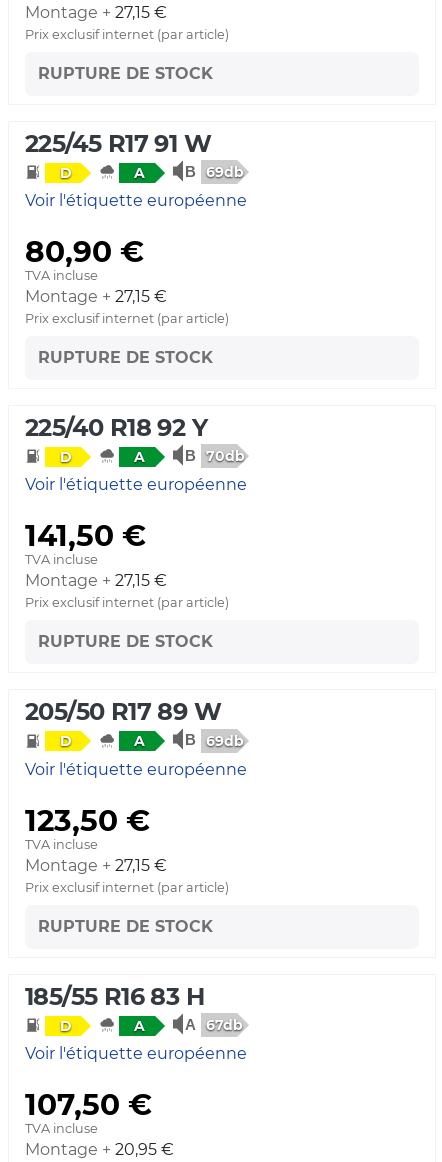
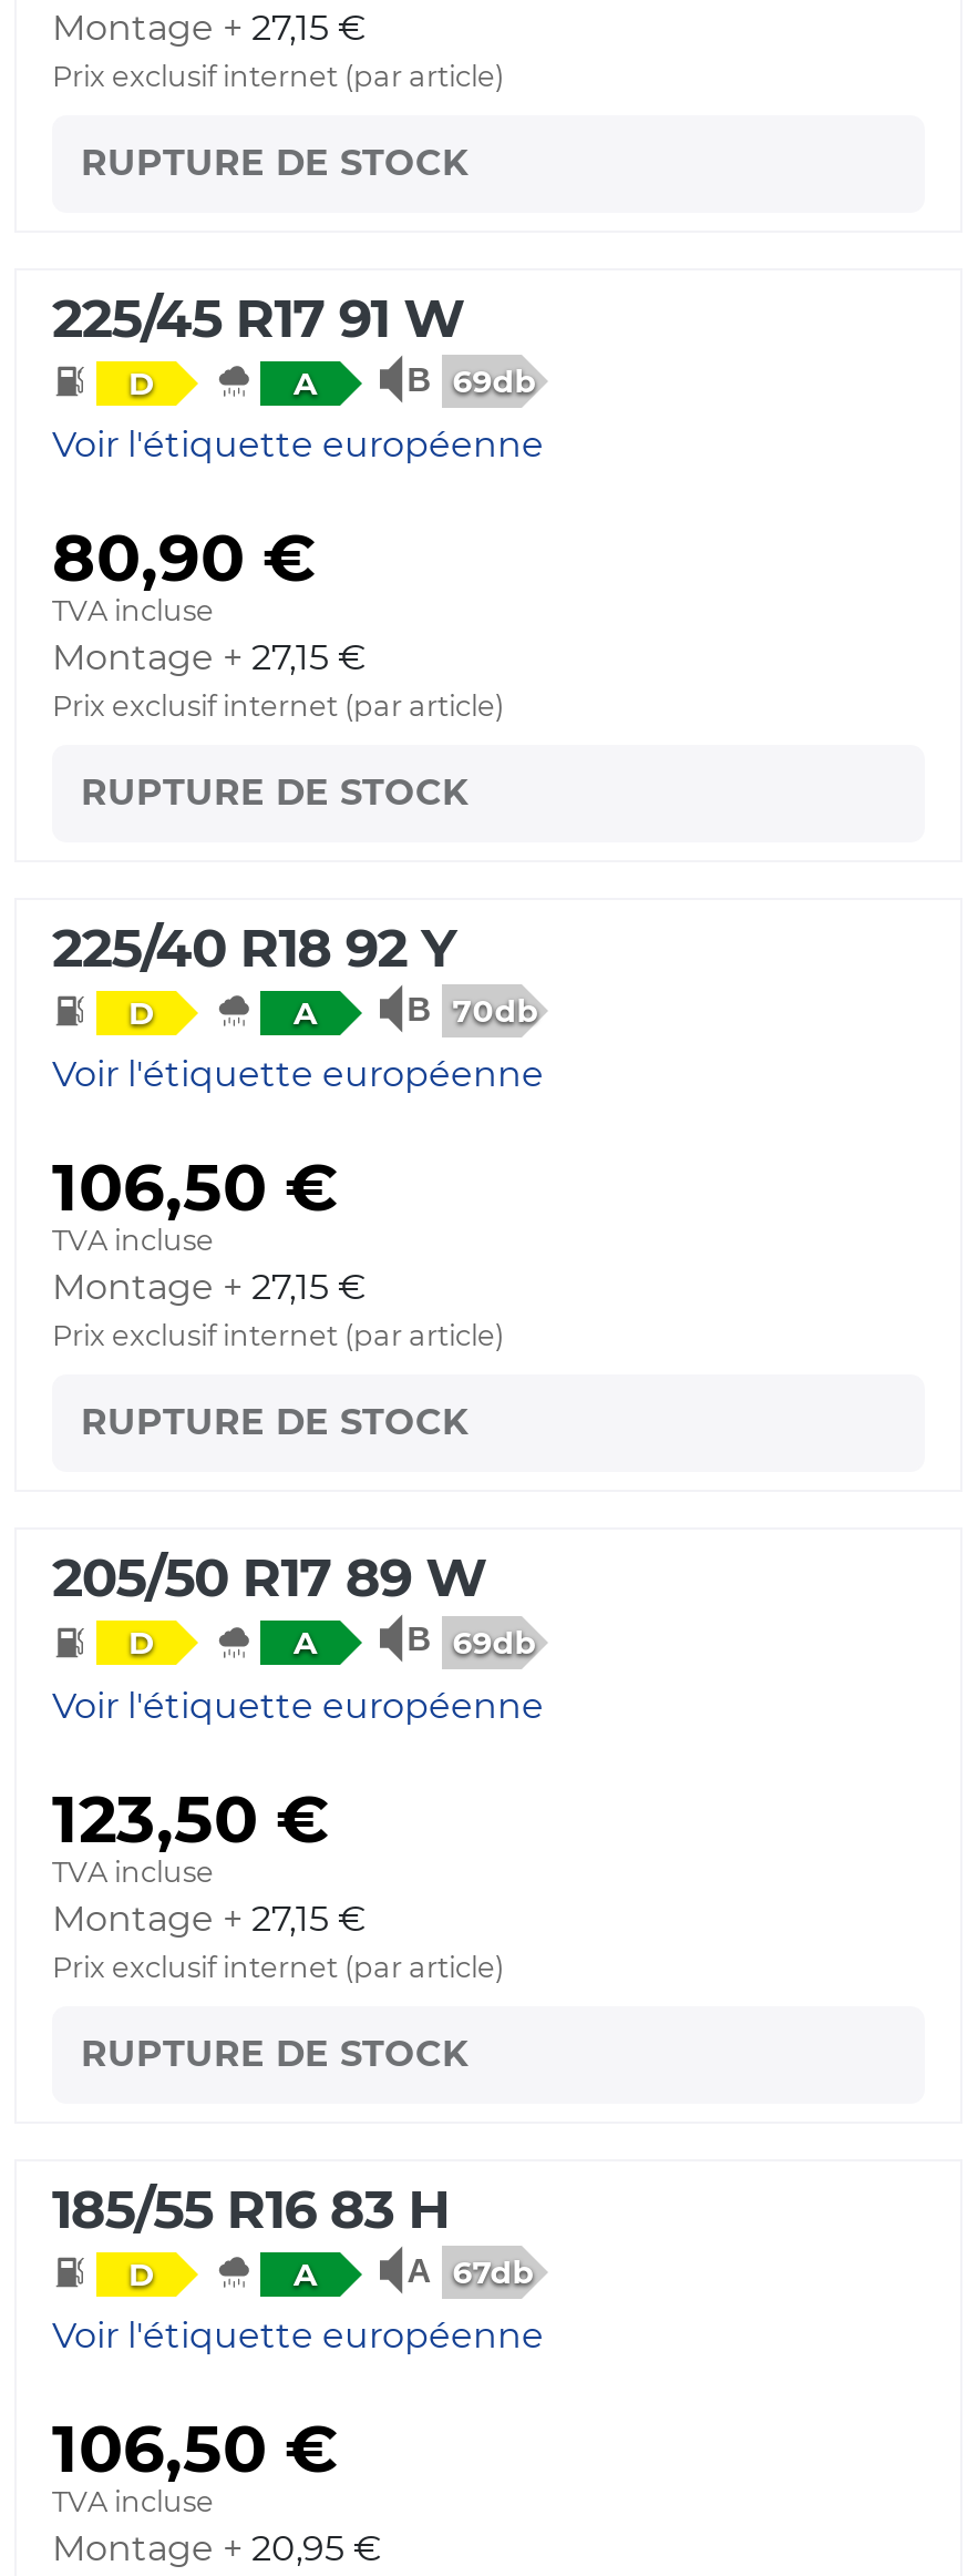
[25,517,146,553] 141,50 € -> [52,1147,338,1227] 106,50 €
[25,1086,152,1122] 107,50 € -> [52,2408,338,2488] 106,50 €

